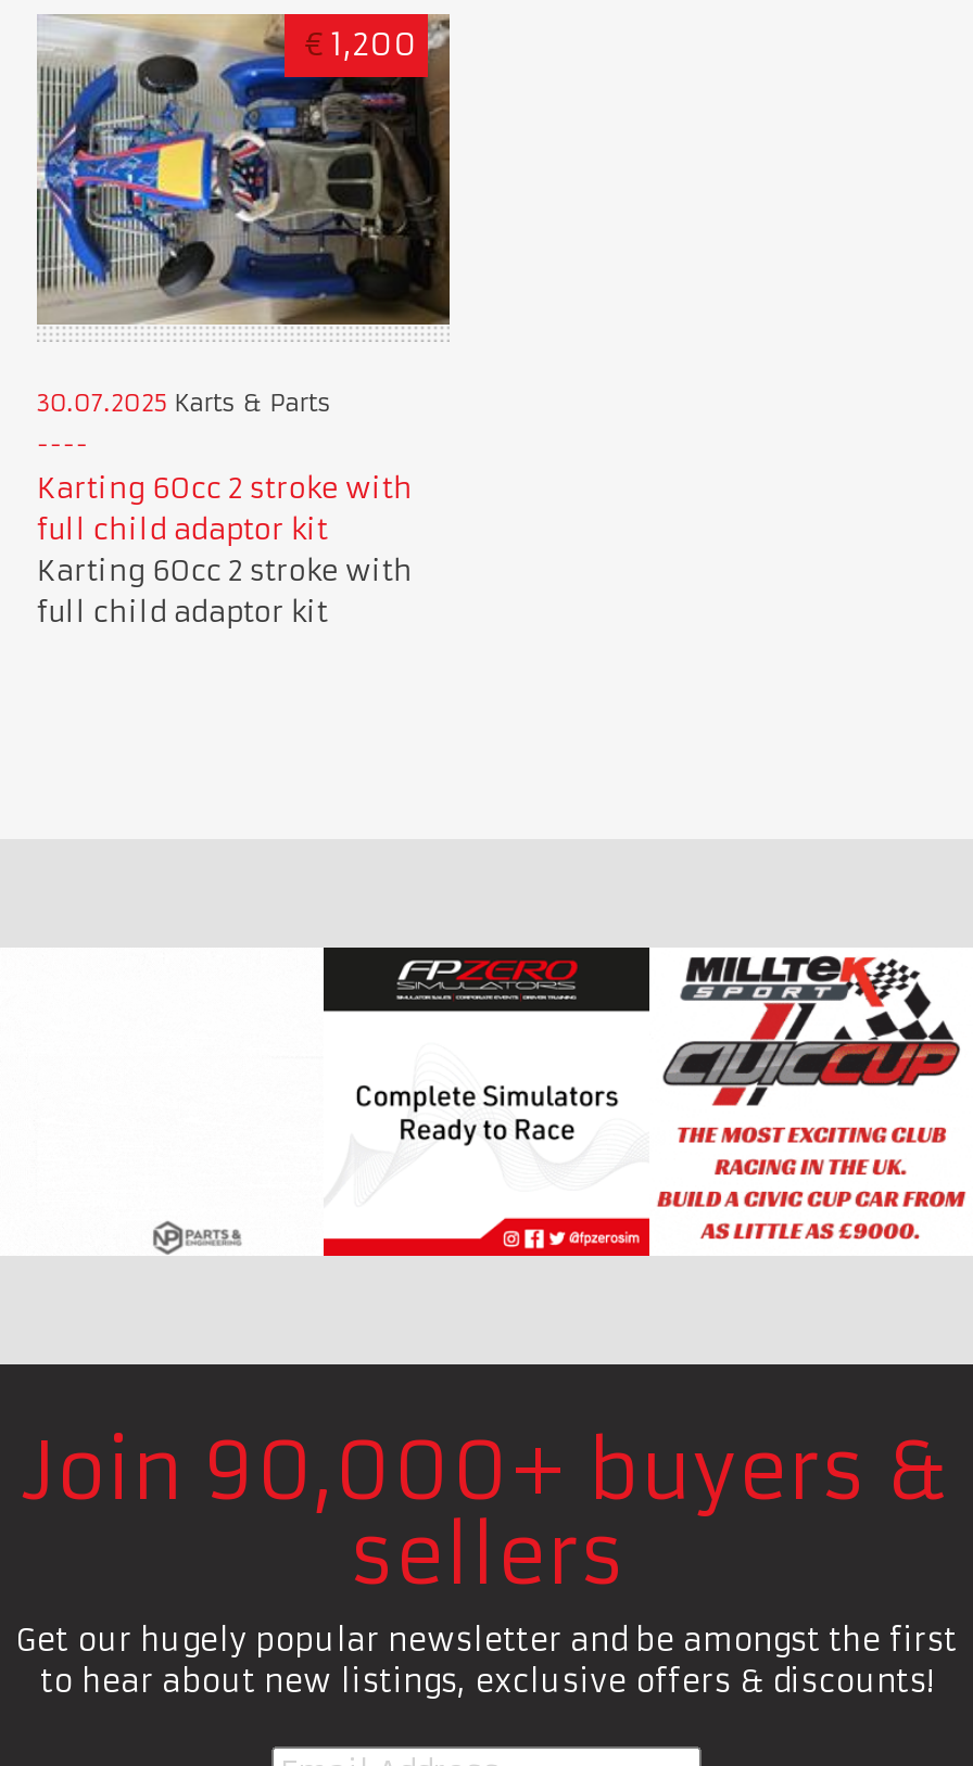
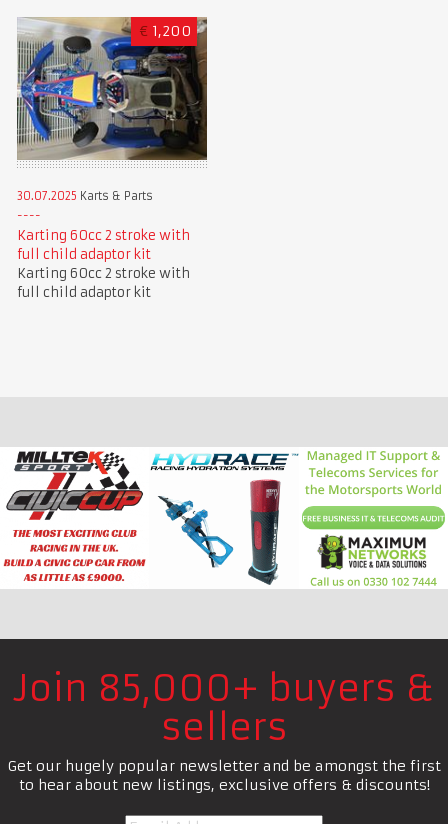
[9,945,966,1258] [image] -> [3,447,445,589] [image]
[23,1423,950,1521] Join 90,000+ buyers & -> [13,666,434,711] Join 85,000+ buyers &

